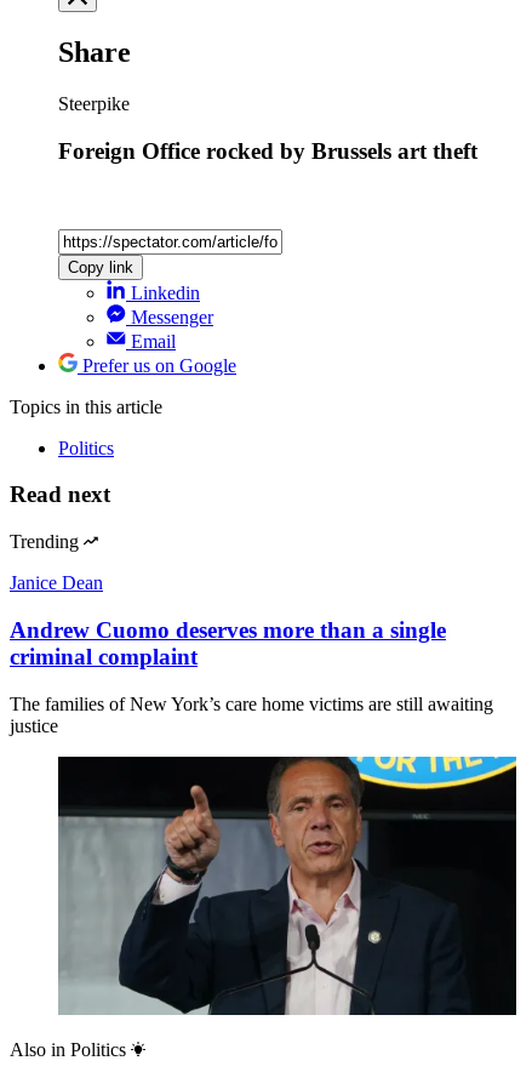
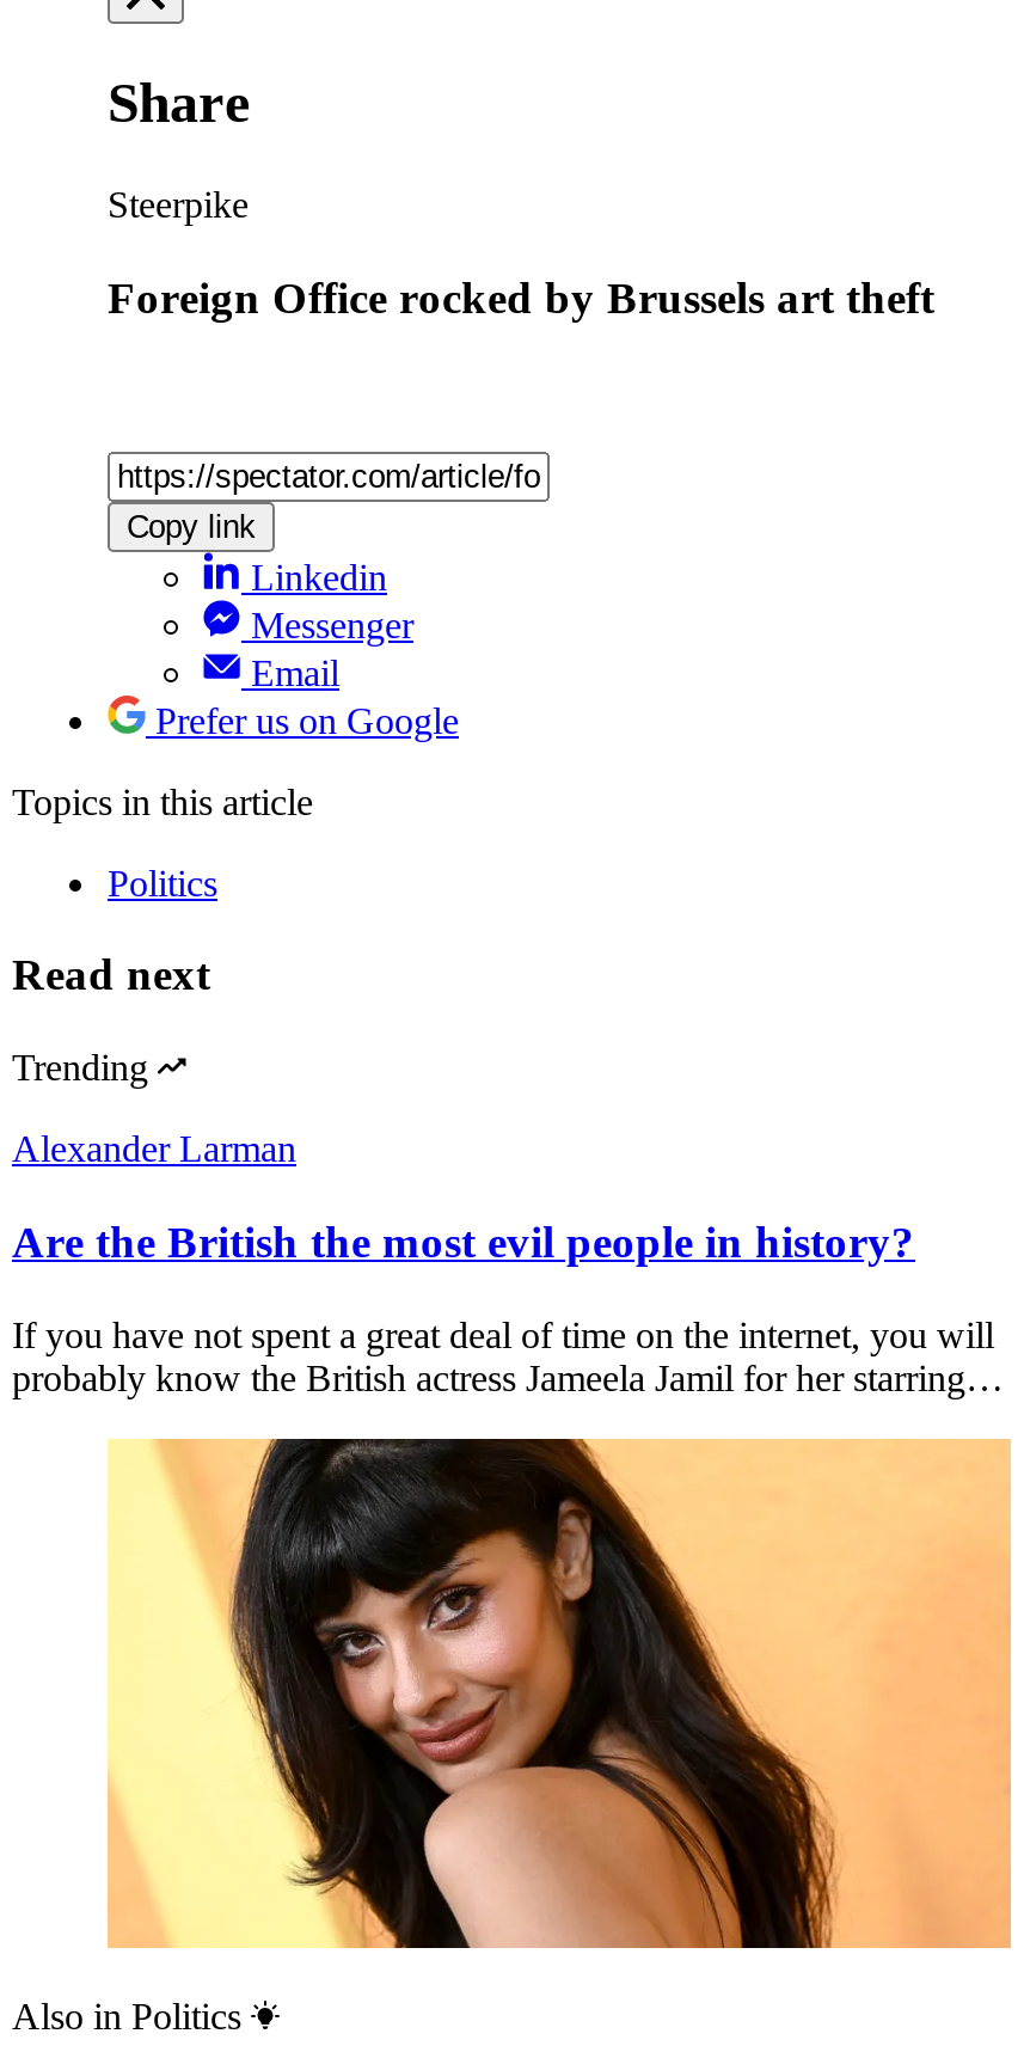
[10,573,103,593] Janice Dean -> [12,1128,296,1169] Alexander Larman
[10,617,446,669] Andrew Cuomo deserves more than a single | criminal complaint -> [12,1216,915,1266] Are the British the most evil people in history?
[10,693,493,735] The families of New York’s care home victims are still awaiting | justice -> [12,1313,1004,1397] If you have not spent a great deal of time on the internet, you will | probably know the British actress Jameela Jamil for her starring…
[57,755,517,1016] [image] -> [105,1437,1013,1950] [image]

